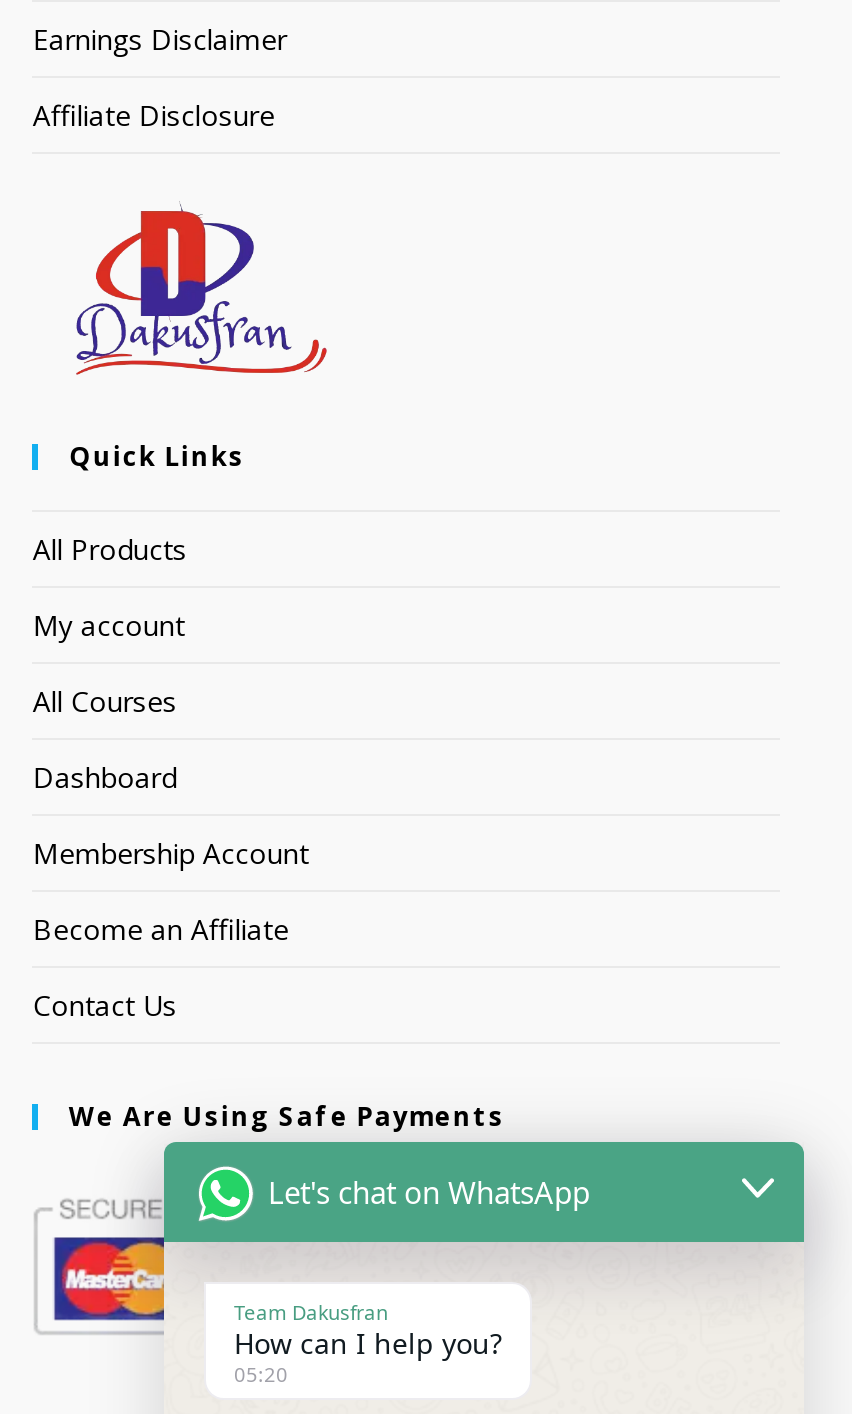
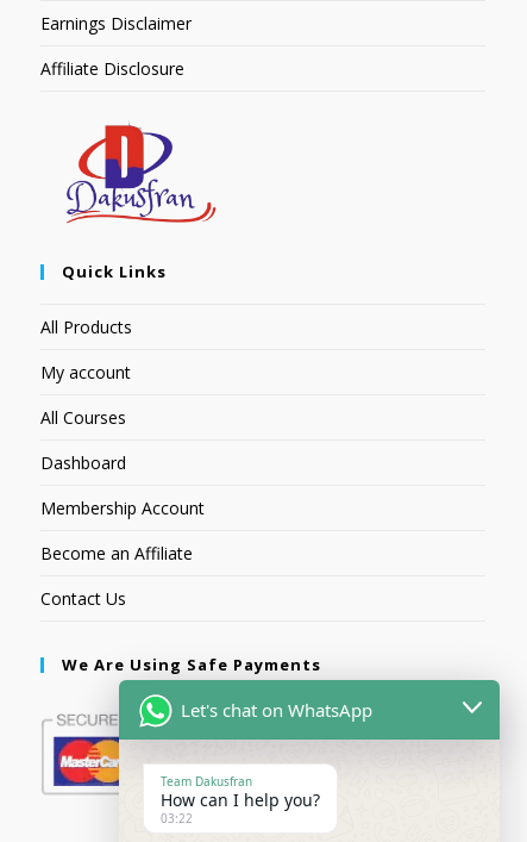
[234,1360,288,1388] 05:20 -> [161,810,193,827] 03:22

